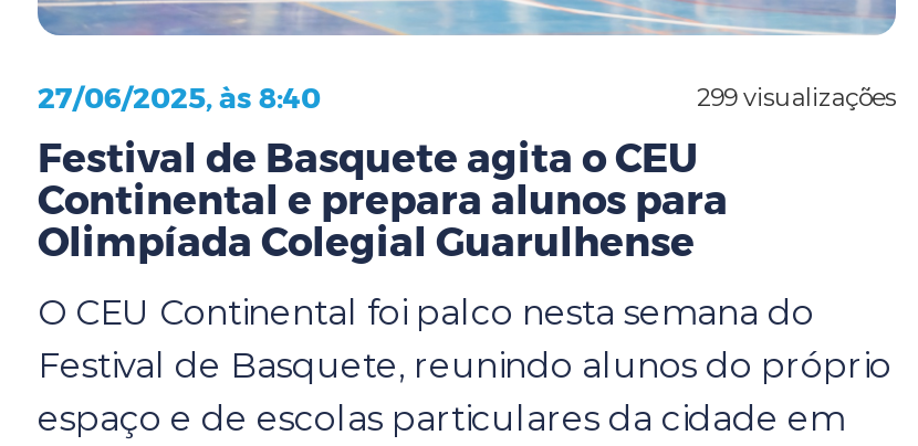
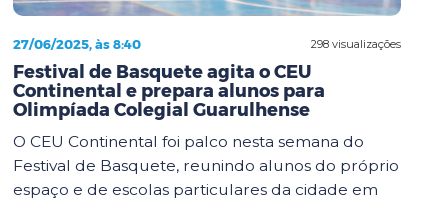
[697,81,896,112] 299 visualizações -> [311,36,401,50] 298 visualizações

